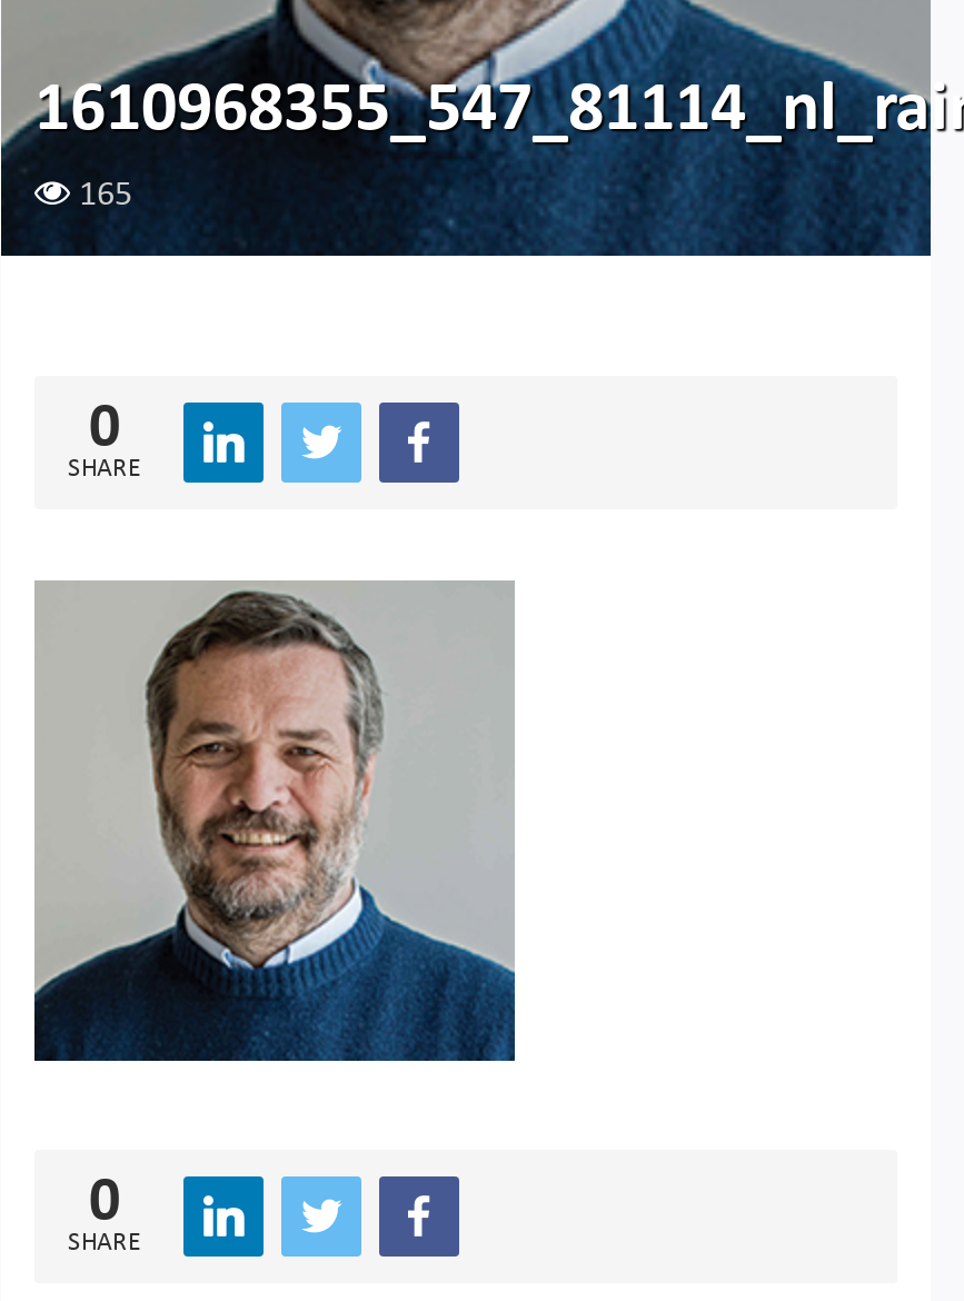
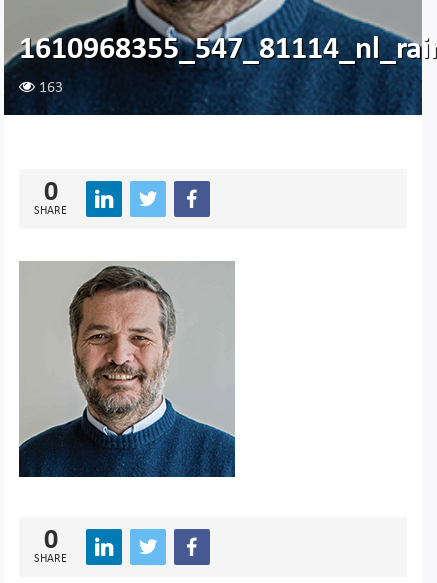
[79,178,132,213] 165 -> [39,80,63,96] 163

